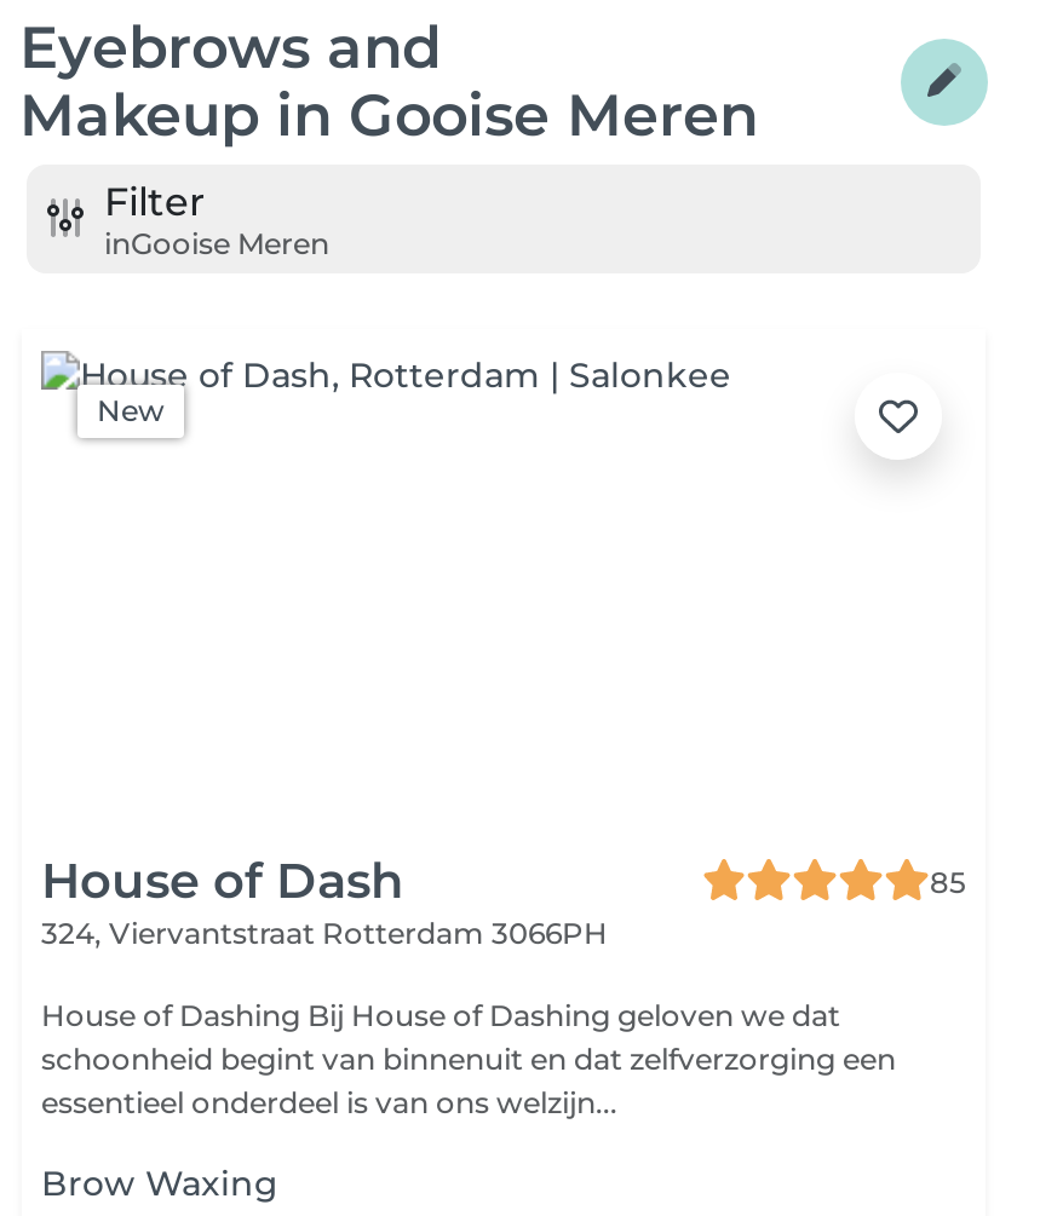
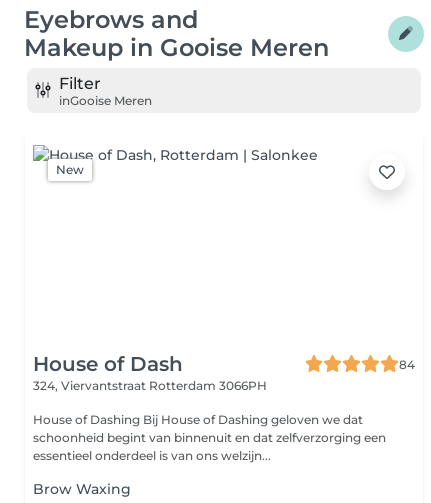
[930,864,966,900] 85 -> [399,357,415,372] 84

